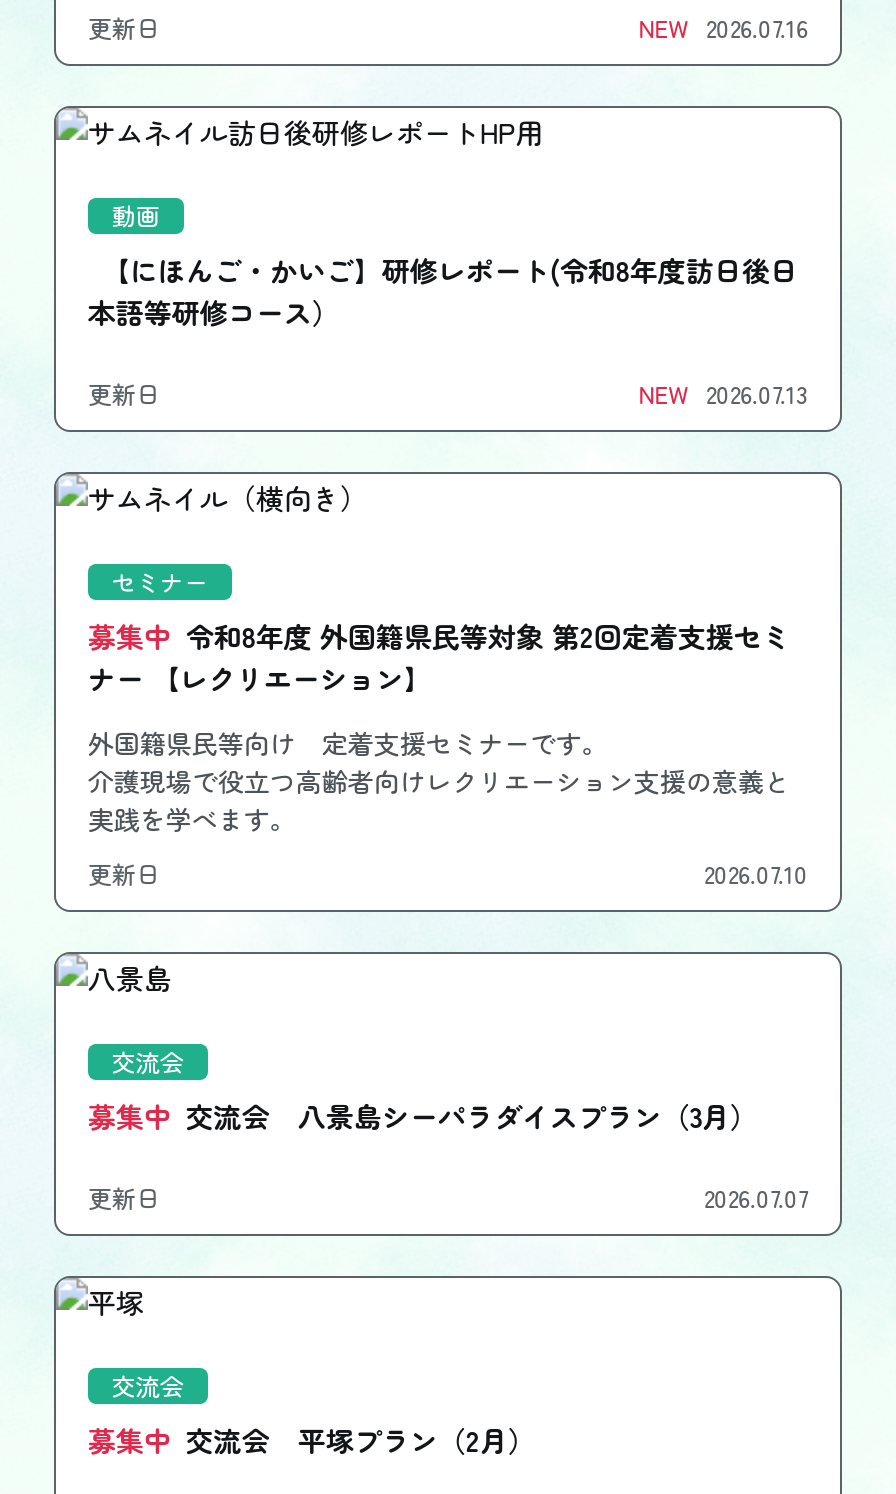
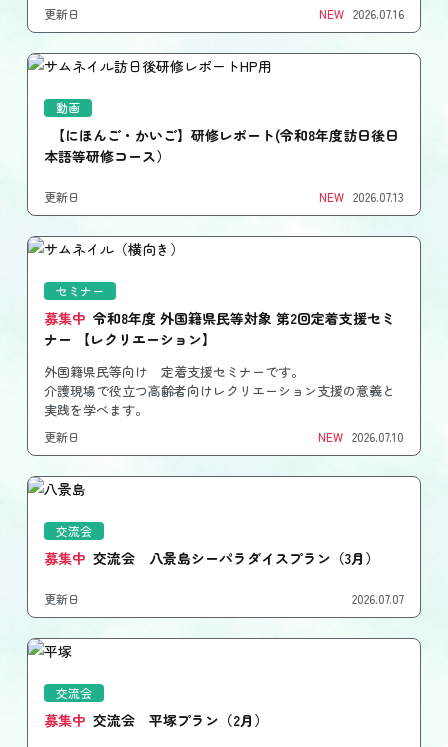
[704,857,808,891] 2026.07.10 -> [318,428,404,445] NEW 2026.07.10

